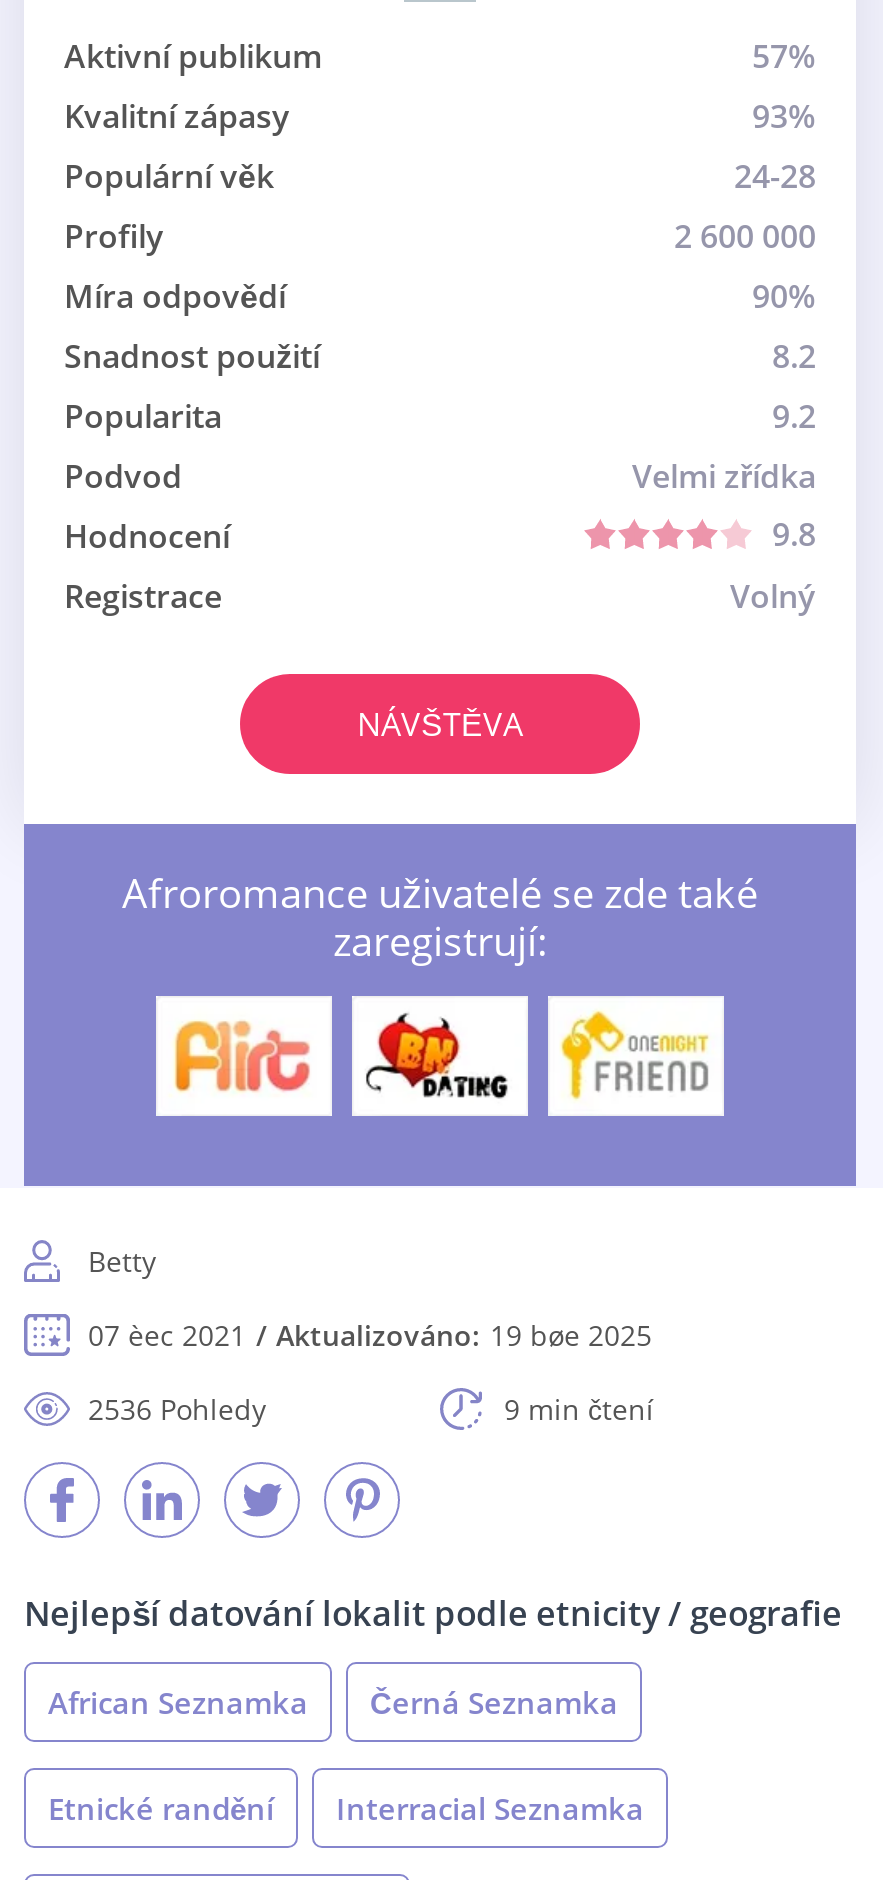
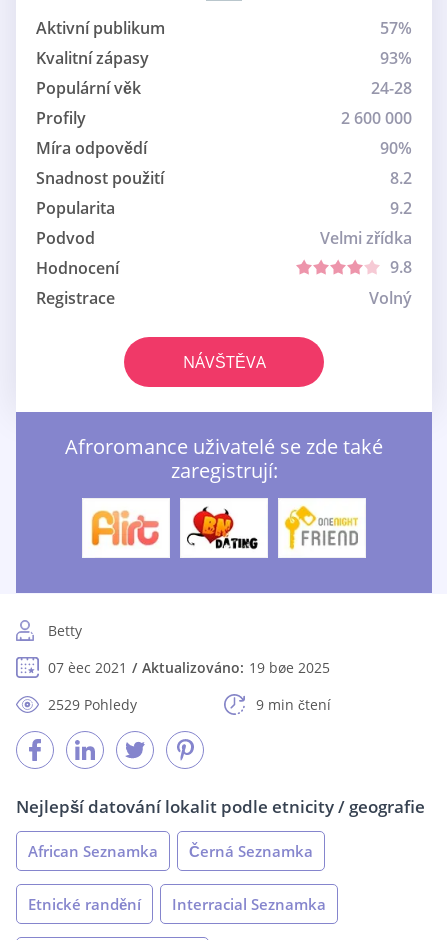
[88,1390,266,1428] 2536 Pohledy -> [48,695,137,714] 2529 Pohledy

